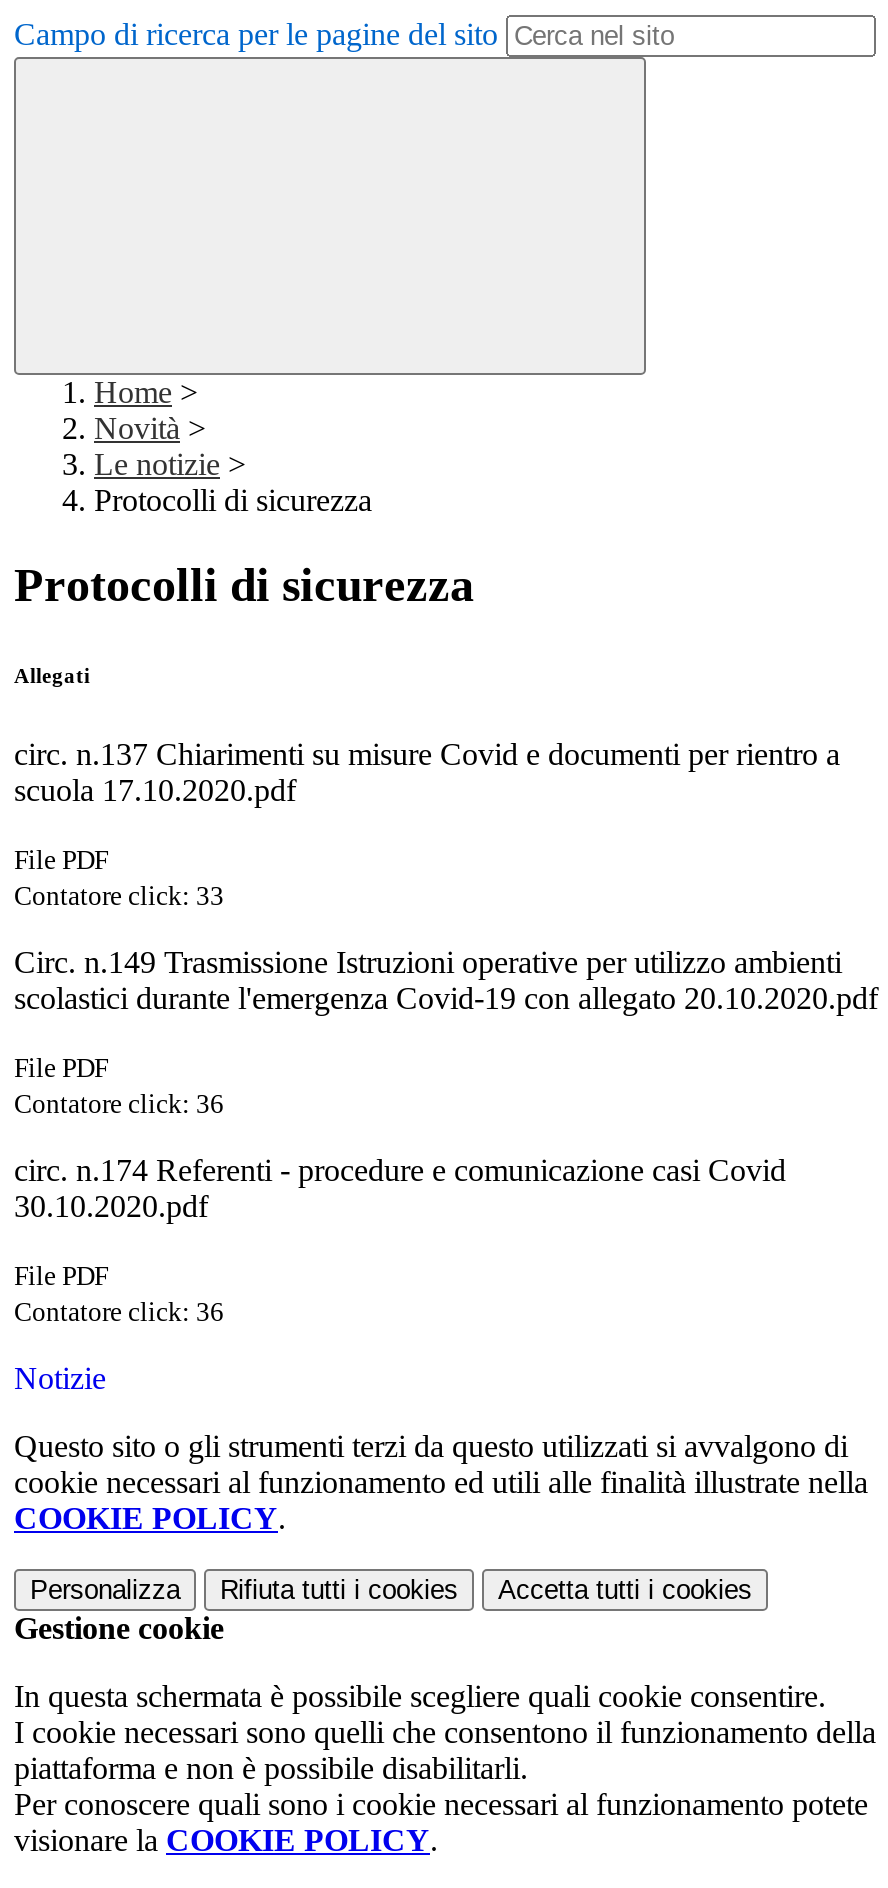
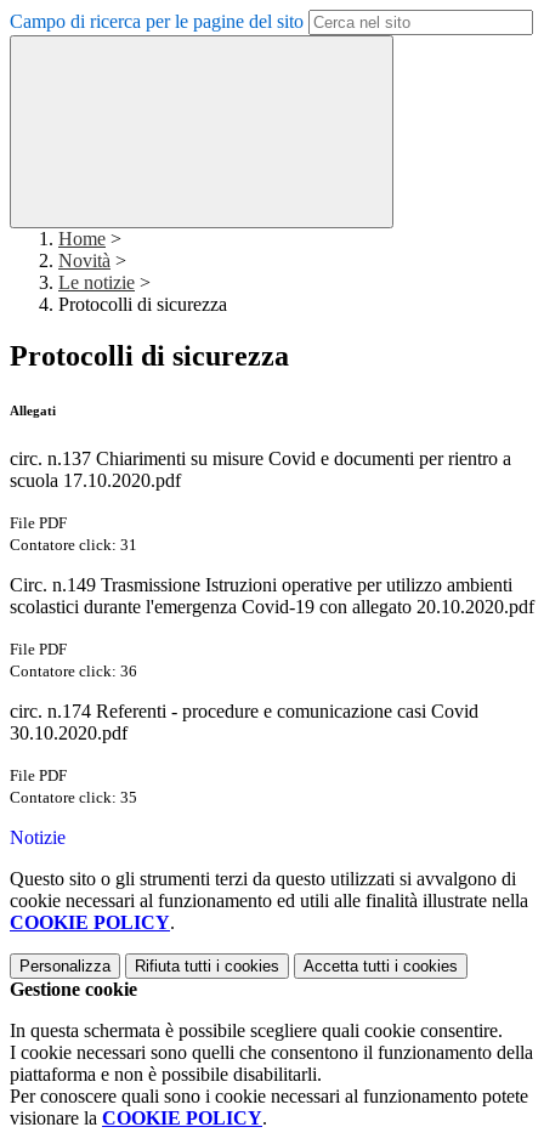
[14,881,224,911] Contatore click: 33 -> [10,536,137,554] Contatore click: 31
[14,1297,224,1327] Contatore click: 36 -> [10,788,137,807] Contatore click: 35

